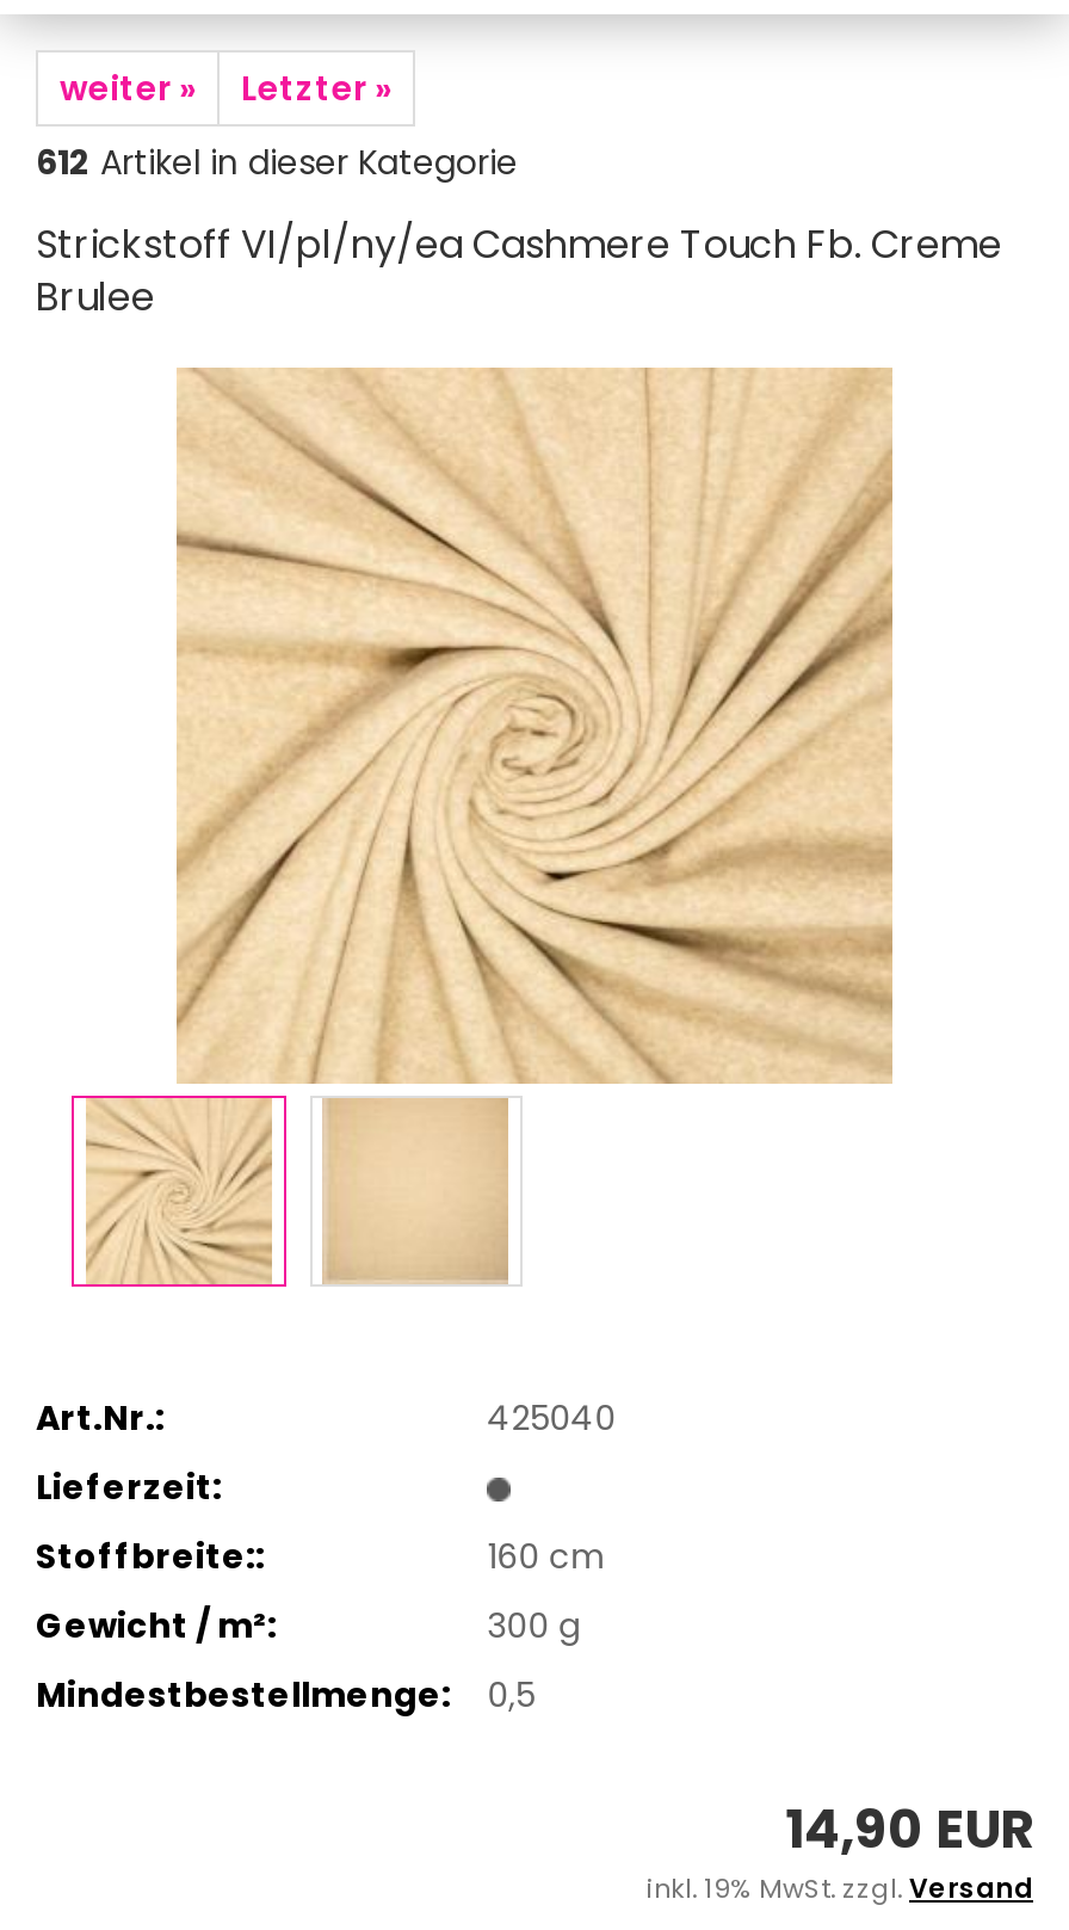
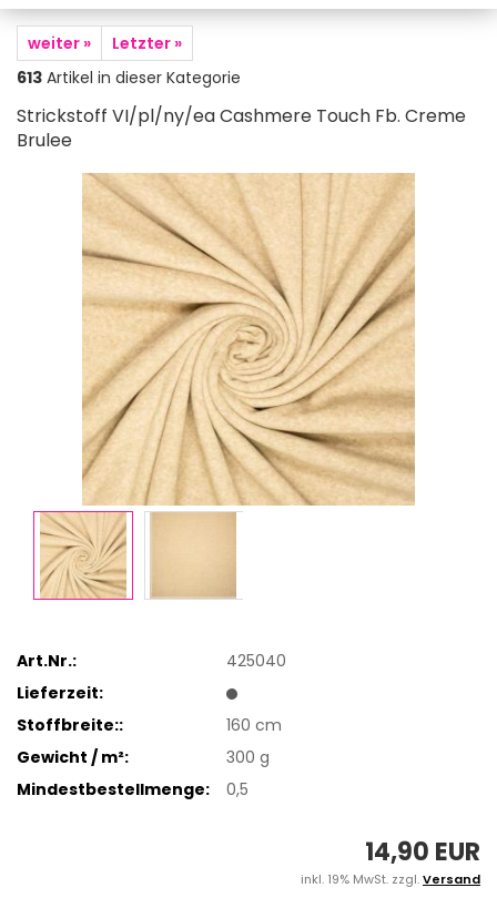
[36,138,518,186] 612 Artikel in dieser Kategorie -> [17,67,241,89] 613 Artikel in dieser Kategorie

